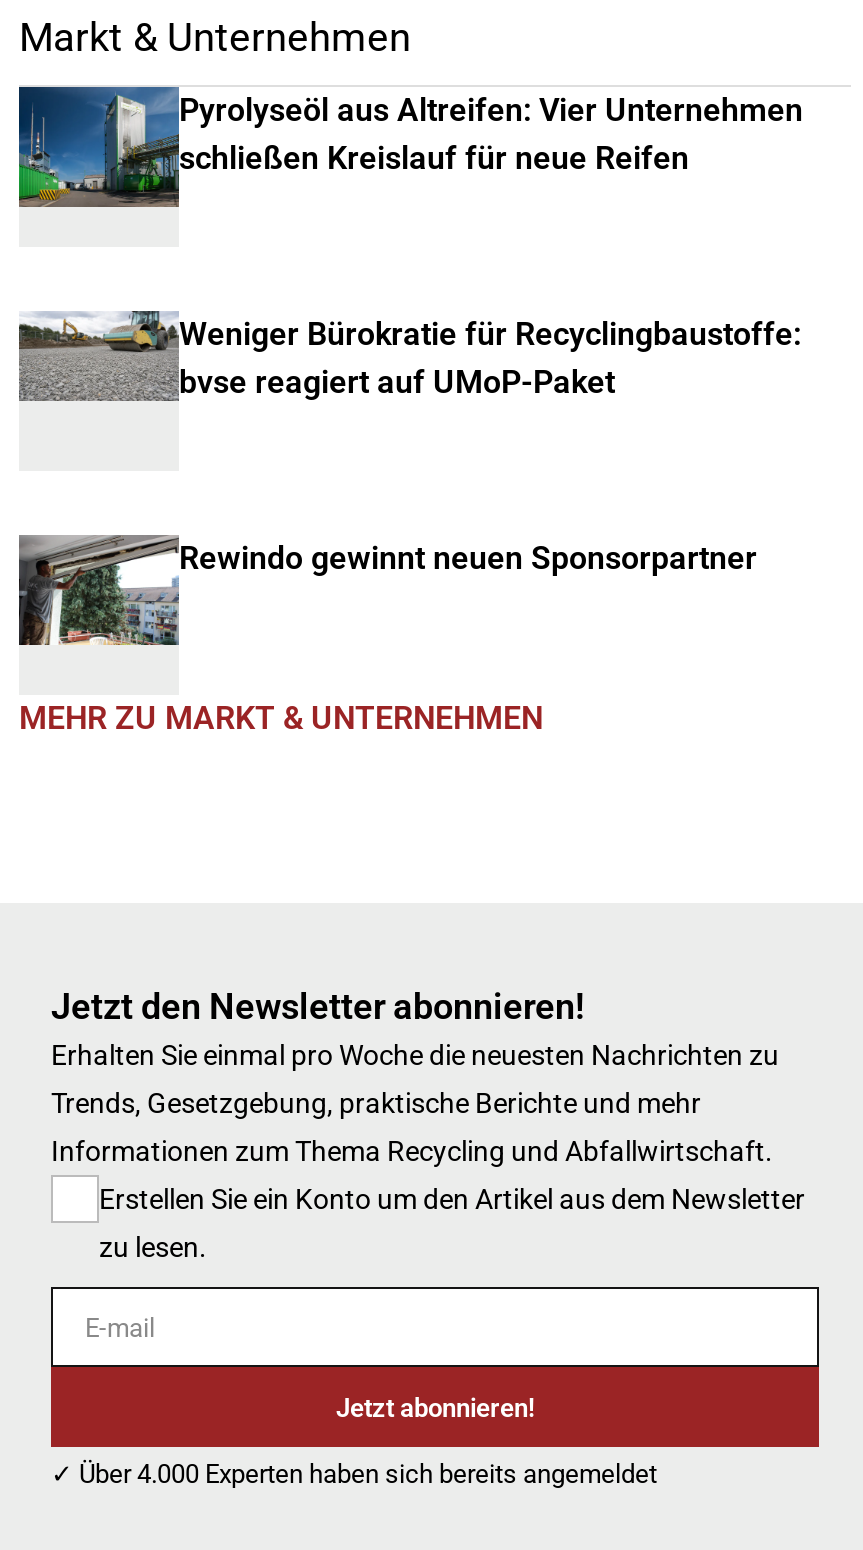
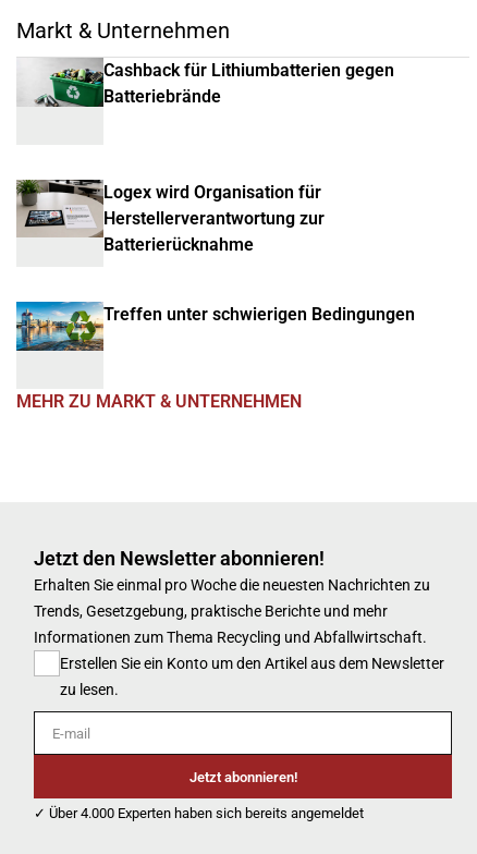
[17,85,803,209] [image] | Pyrolyseöl aus Altreifen: Vier Unternehmen | schließen Kreislauf für neue Reifen -> [16,58,394,123] [image] | Cashback für Lithiumbatterien gegen | Batteriebrände
[19,311,801,415] [image] | Weniger Bürokratie für Recyclingbaustoffe: | bvse reagiert auf UMoP-Paket -> [16,179,325,255] [image] | Logex wird Organisation für | Herstellerverantwortung zur | Batterierücknahme
[17,533,757,647] [image] | Rewindo gewinnt neuen Sponsorpartner -> [15,301,415,362] [image] | Treffen unter schwierigen Bedingungen

